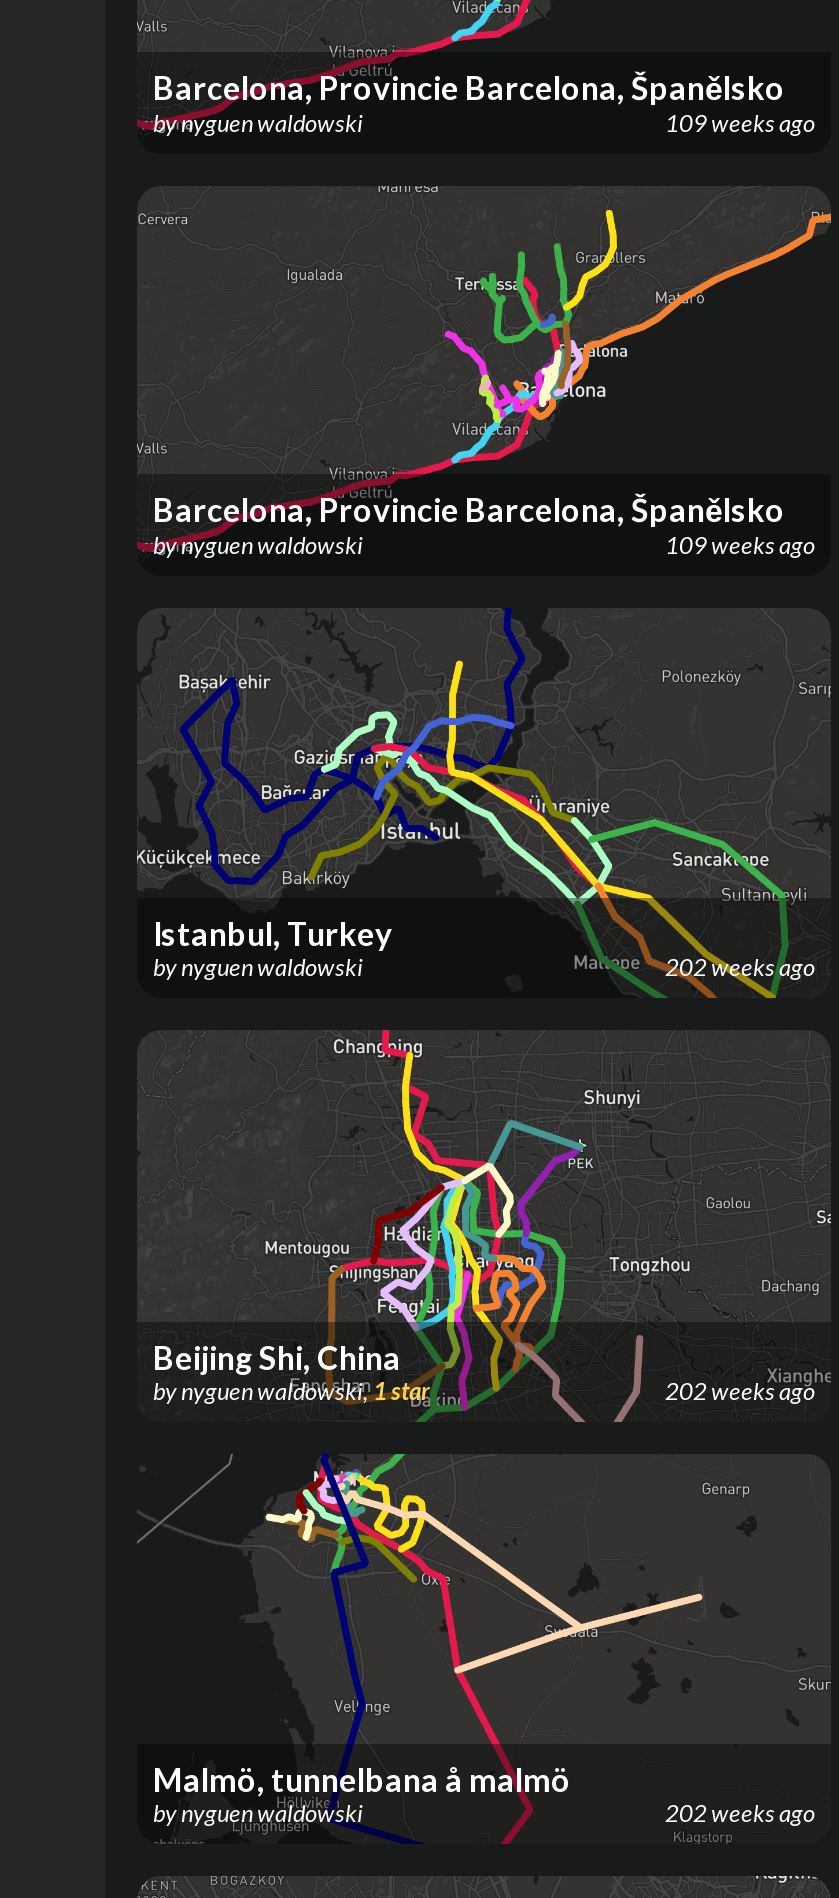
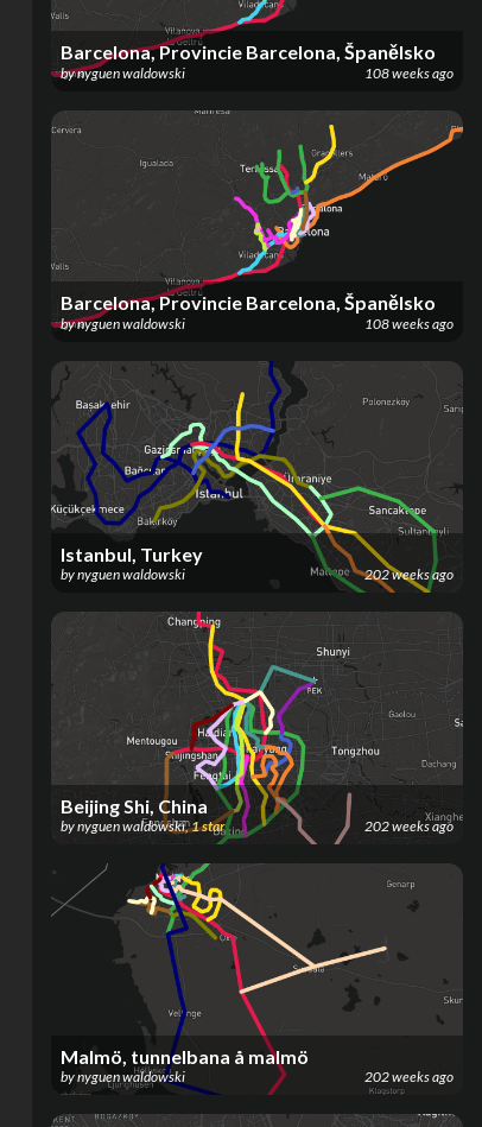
[665,108,815,138] 109 weeks ago -> [364,64,454,82] 108 weeks ago
[665,530,815,560] 109 weeks ago -> [364,315,454,333] 108 weeks ago

